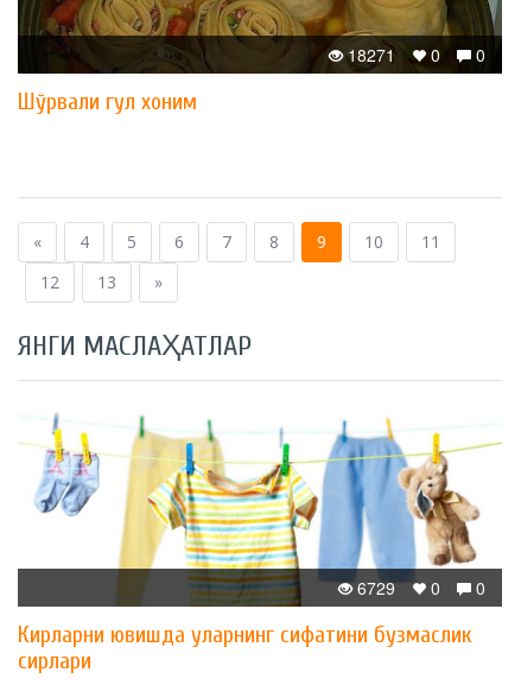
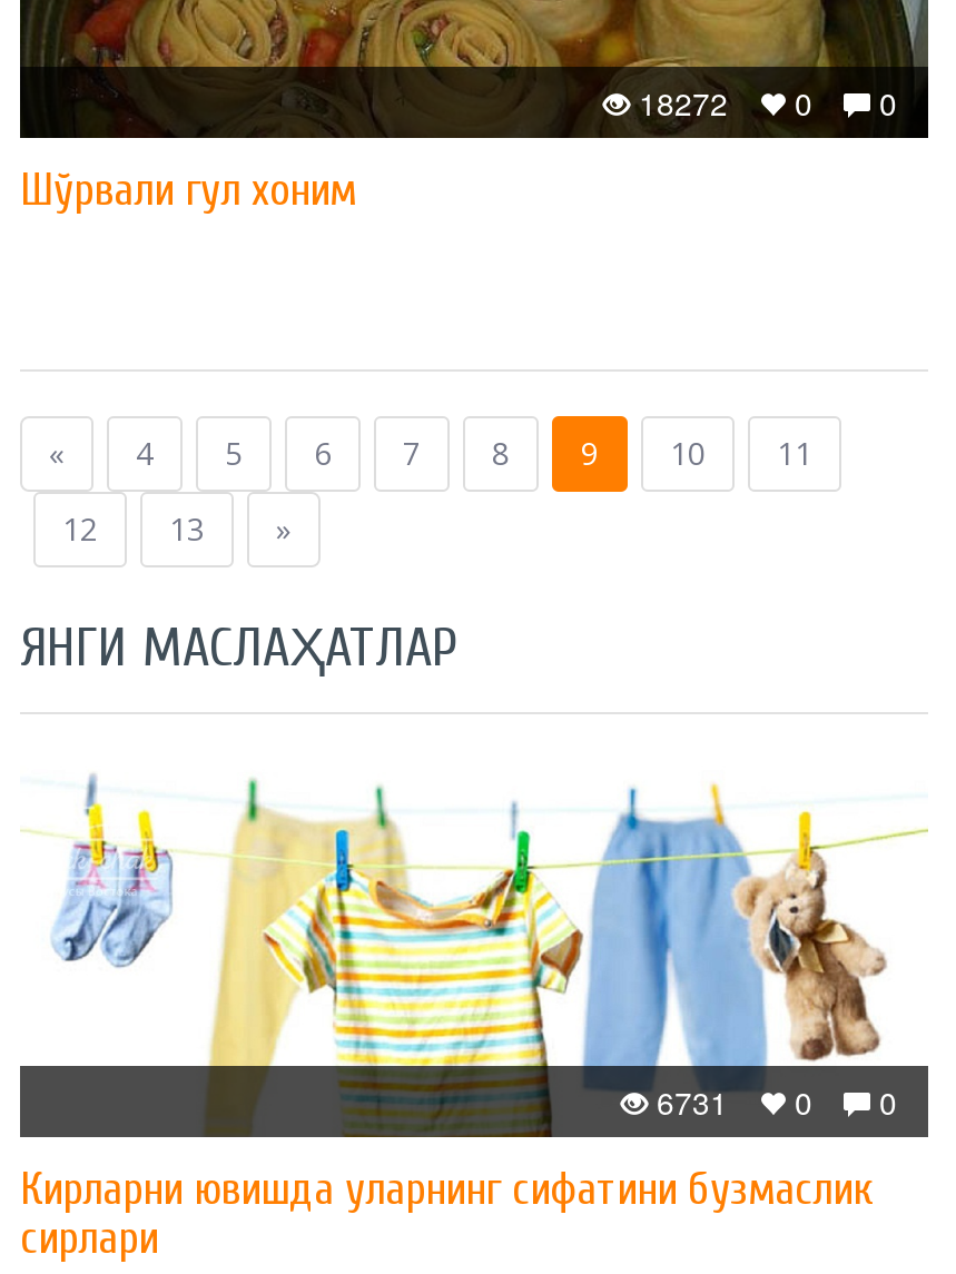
[348,43,485,66] 18271 0 0 -> [639,80,897,125] 18272 0 0
[357,576,485,600] 6729 0 0 -> [657,1079,897,1124] 6731 0 0

